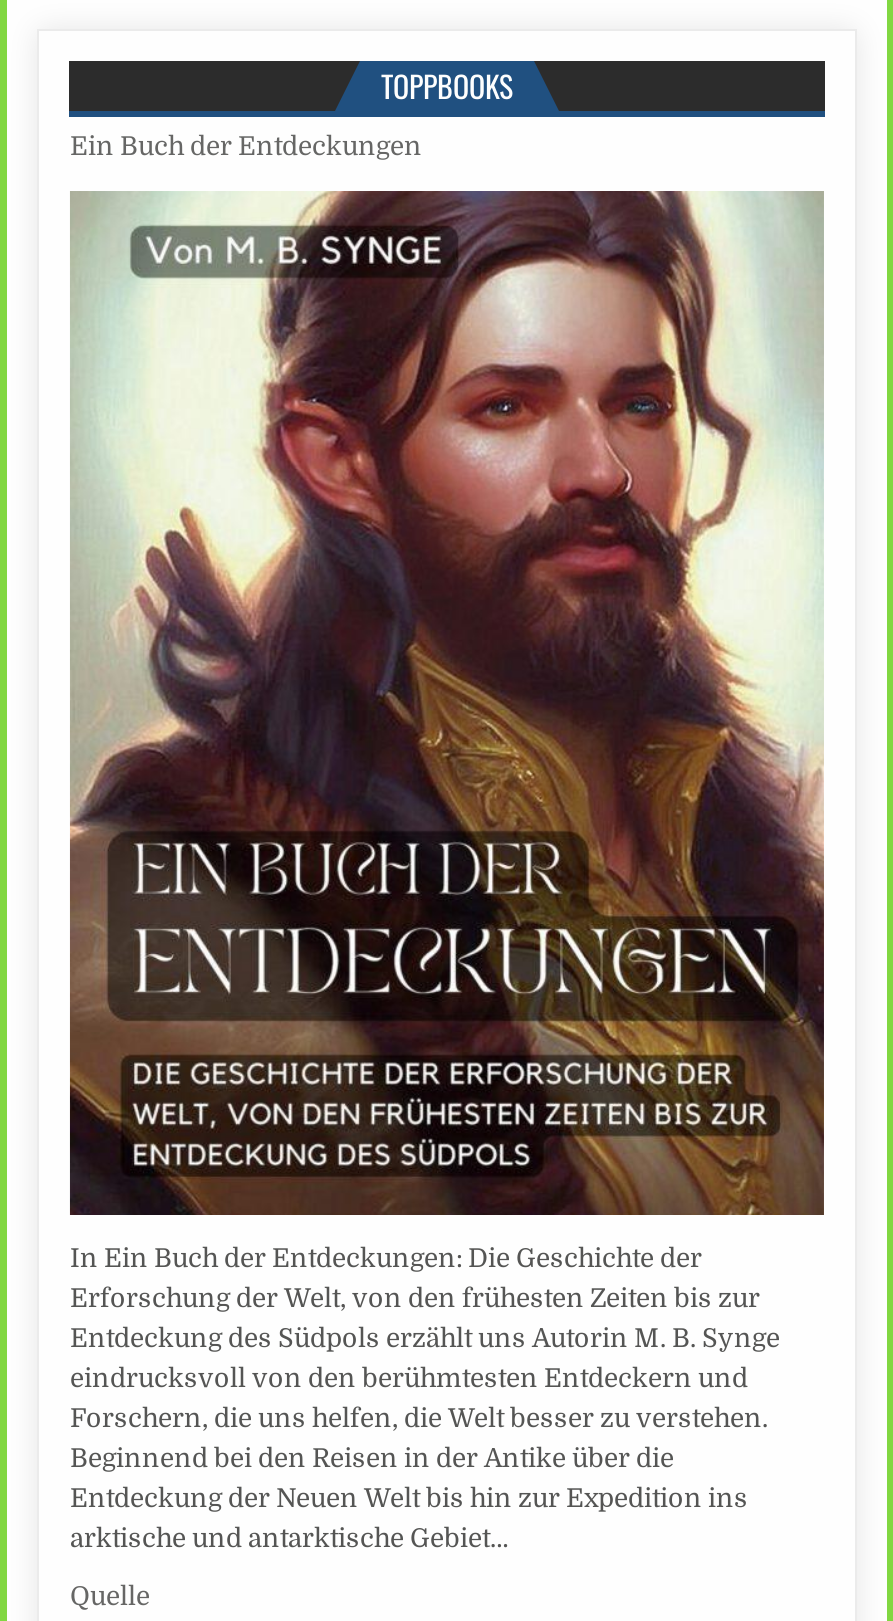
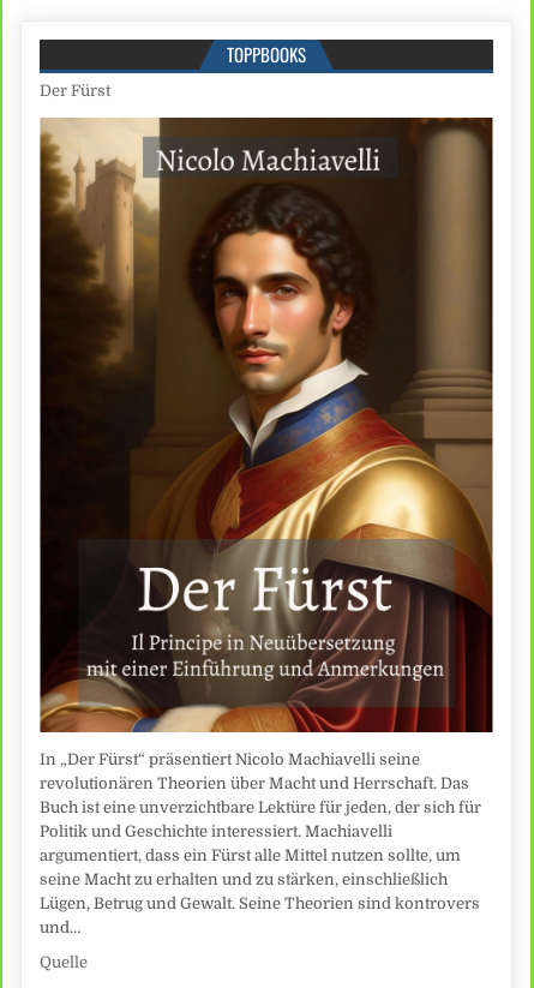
[70,130,422,160] Ein Buch der Entdeckungen -> [40,82,111,100] Der Fürst
[69,190,825,1553] [image] | In Ein Buch der Entdeckungen: Die Geschichte der | Erforschung der Welt, von den frühesten Zeiten bis zur | Entdeckung des Südpols erzählt uns Autorin M. B. Synge | eindrucksvoll von den berühmtesten Entdeckern und | Forschern, die uns helfen, die Welt besser zu verstehen. | Beginnend bei den Reisen in der Antike über die | Entdeckung der Neuen Welt bis hin zur Expedition ins | arktische und antarktische Gebiet… -> [40,116,493,936] [image] | In „Der Fürst“ präsentiert Nicolo Machiavelli seine | revolutionären Theorien über Macht und Herrschaft. Das | Buch ist eine unverzichtbare Lektüre für jeden, der sich für | Politik und Geschichte interessiert. Machiavelli | argumentiert, dass ein Fürst alle Mittel nutzen sollte, um | seine Macht zu erhalten und zu stärken, einschließlich | Lügen, Betrug und Gewalt. Seine Theorien sind kontrovers | und…

